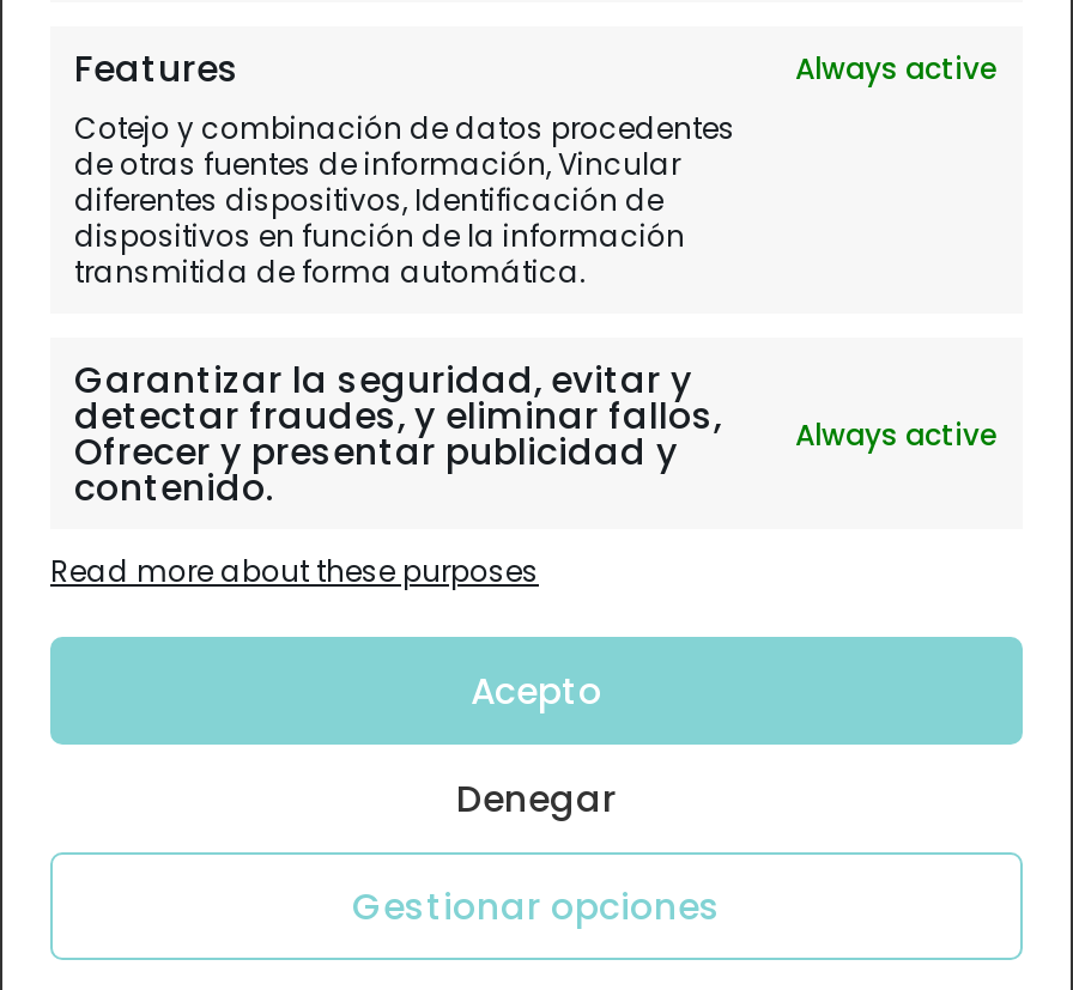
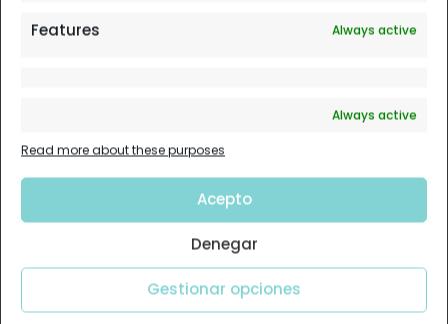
[74,108,735,512] Cotejo y combinación de datos procedentes | de otras fuentes de información, Vincular | diferentes dispositivos, Identificación de | dispositivos en función de la información | transmitida de forma automática. | Garantizar la seguridad, evitar y | detectar fraudes, y eliminar fallos, | Ofrecer y presentar publicidad y | contenido. -> none

